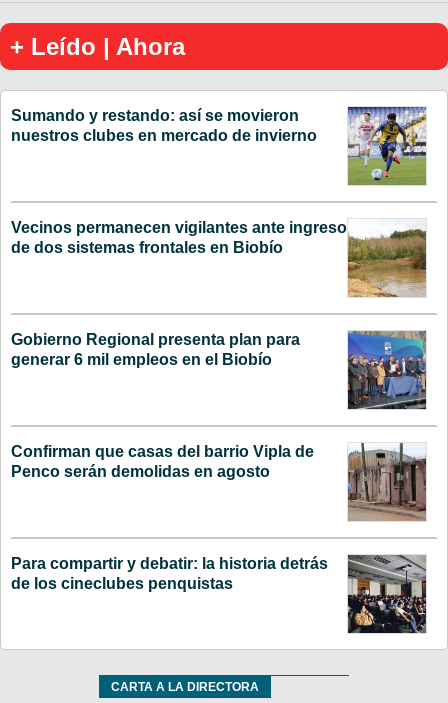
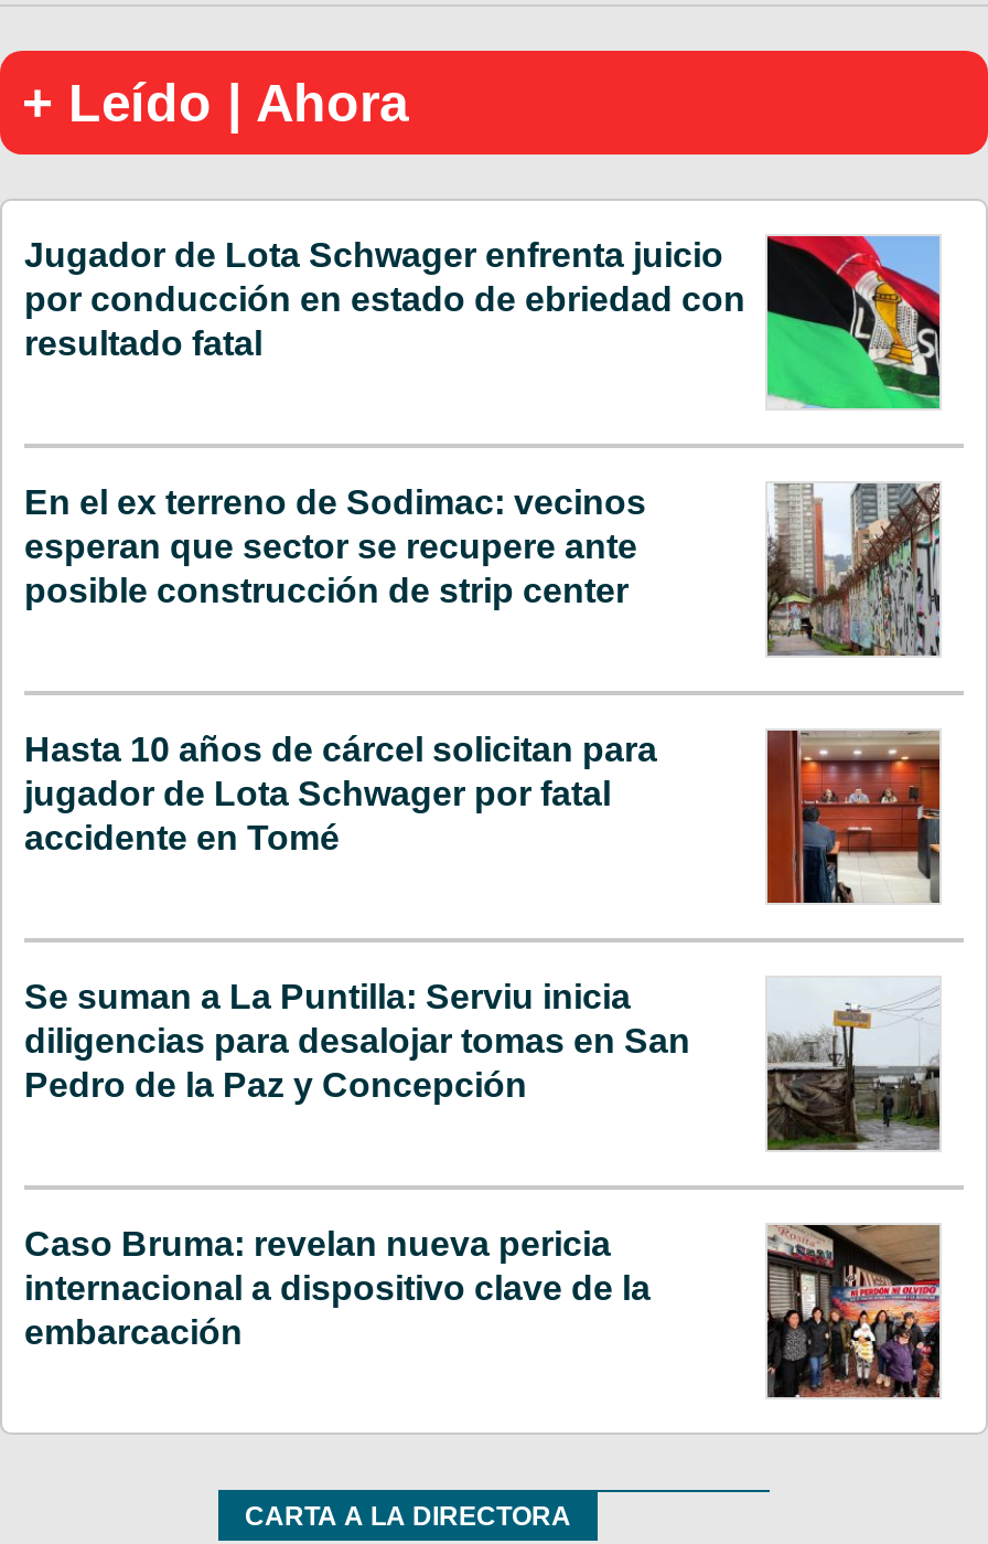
[11,106,427,186] [image] | Sumando y restando: así se movieron | nuestros clubes en mercado de invierno -> [24,234,942,411] [image] | Jugador de Lota Schwager enfrenta juicio | por conducción en estado de ebriedad con | resultado fatal
[11,219,347,256] Vecinos permanecen vigilantes ante ingreso | de dos sistemas frontales en Biobío -> [24,483,646,609] En el ex terreno de Sodimac: vecinos | esperan que sector se recupere ante | posible construcción de strip center
[347,219,427,298] [image] -> [765,481,942,658] [image]
[11,331,300,368] Gobierno Regional presenta plan para | generar 6 mil empleos en el Biobío -> [24,730,657,856] Hasta 10 años de cárcel solicitan para | jugador de Lota Schwager por fatal | accidente en Tomé
[347,330,427,410] [image] -> [765,731,942,905] [image]
[11,442,427,521] [image] | Confirman que casas del barrio Vipla de | Penco serán demolidas en agosto -> [24,978,939,1150] [image] | Se suman a La Puntilla: Serviu inicia | diligencias para desalojar tomas en San | Pedro de la Paz y Concepción
[11,555,328,592] Para compartir y debatir: la historia detrás | de los cineclubes penquistas -> [24,1225,651,1351] Caso Bruma: revelan nueva pericia | internacional a dispositivo clave de la | embarcación
[347,554,427,634] [image] -> [767,1225,942,1399] [image]

